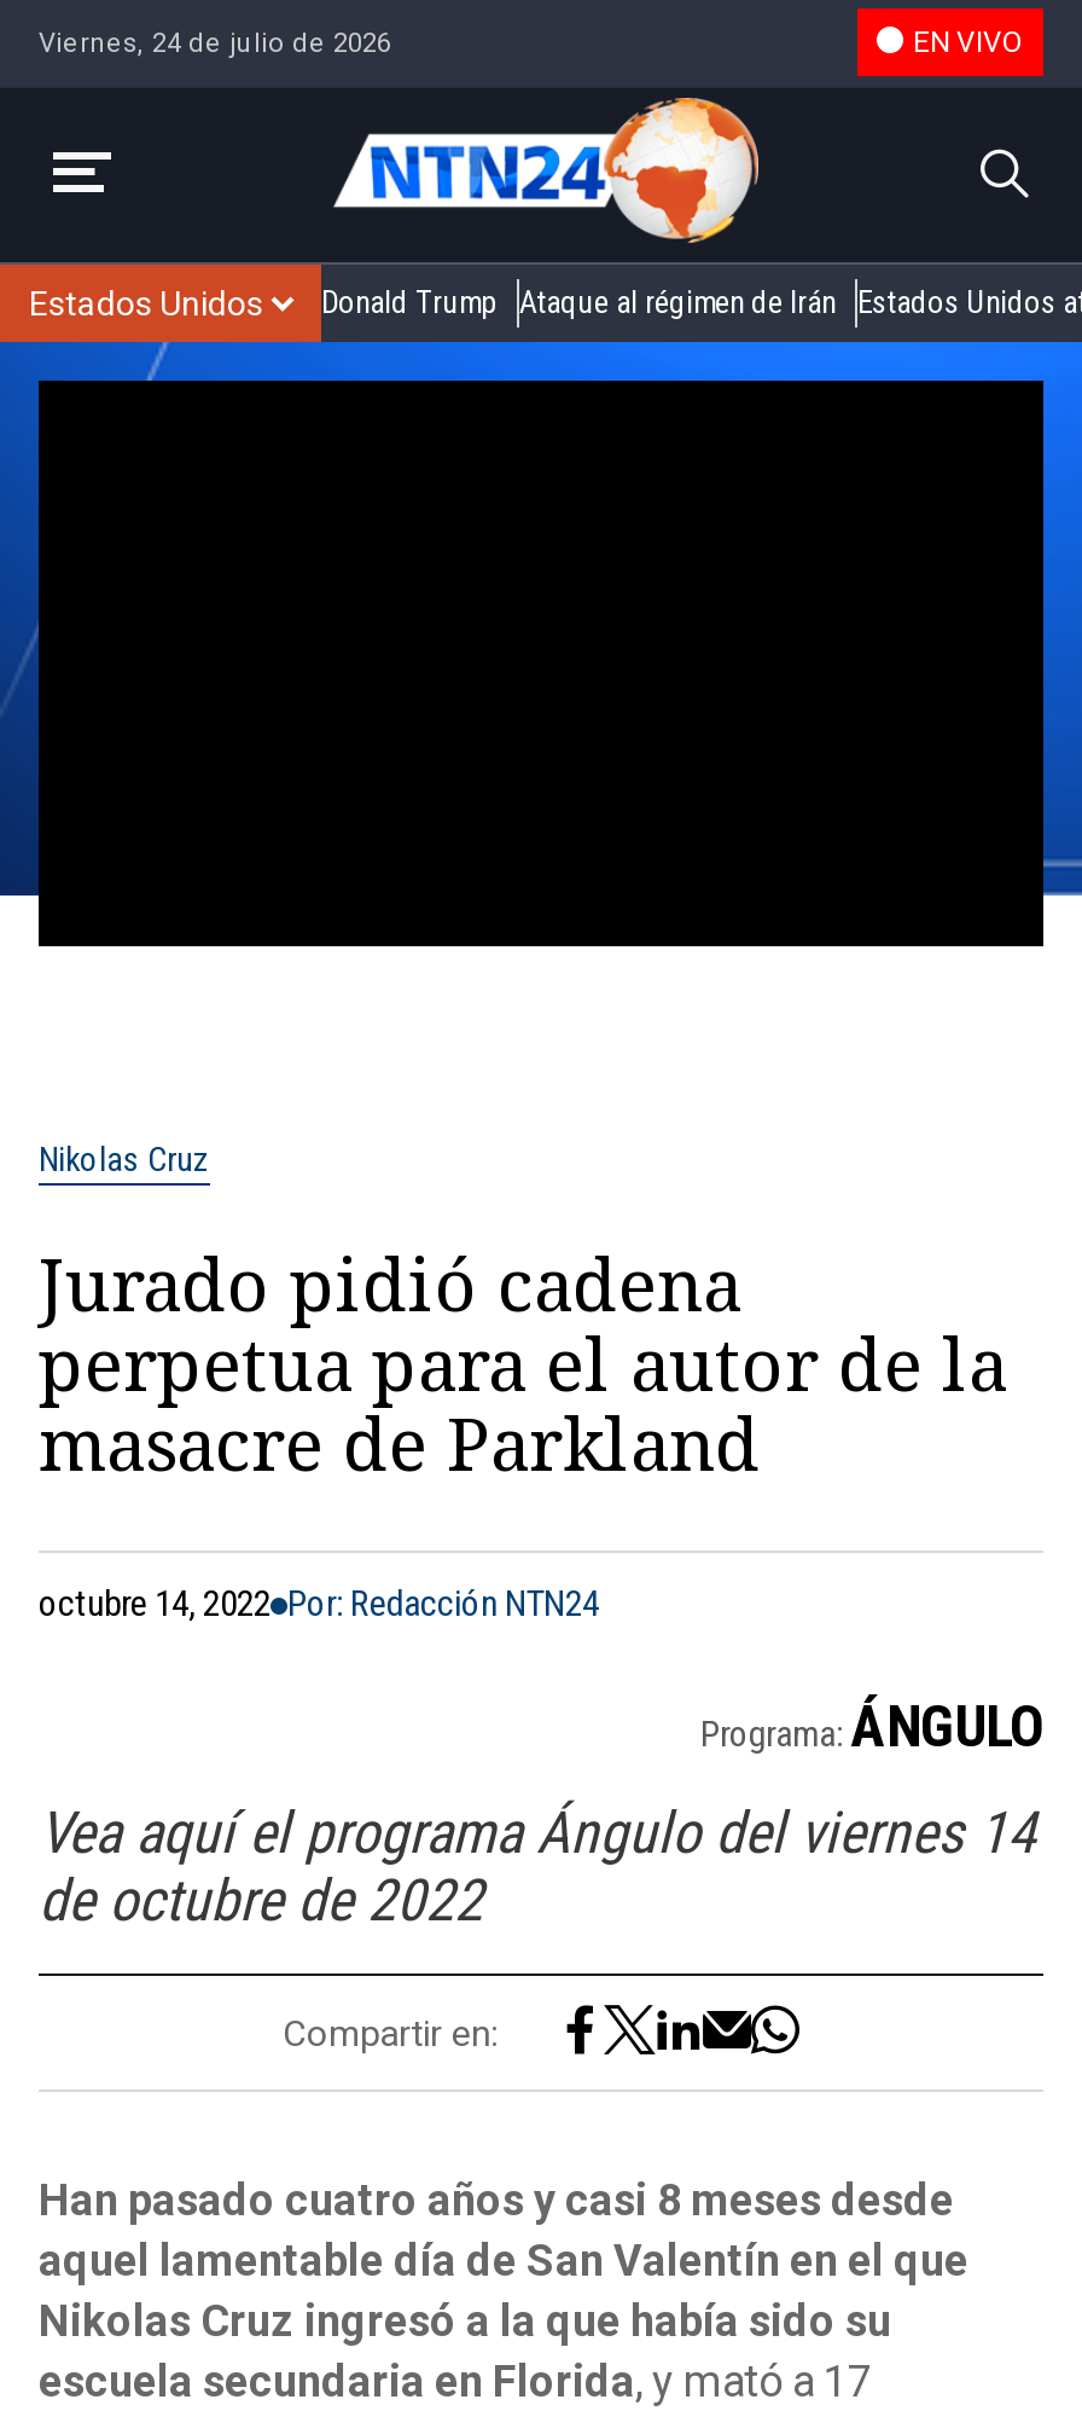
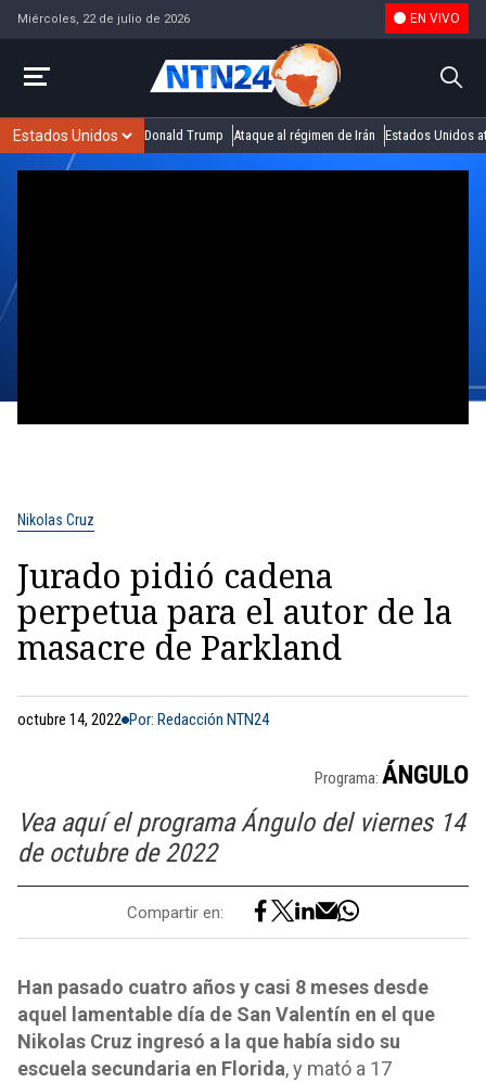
[39,27,391,58] Viernes, 24 de julio de 2026 -> [17,11,190,26] Miércoles, 22 de julio de 2026

